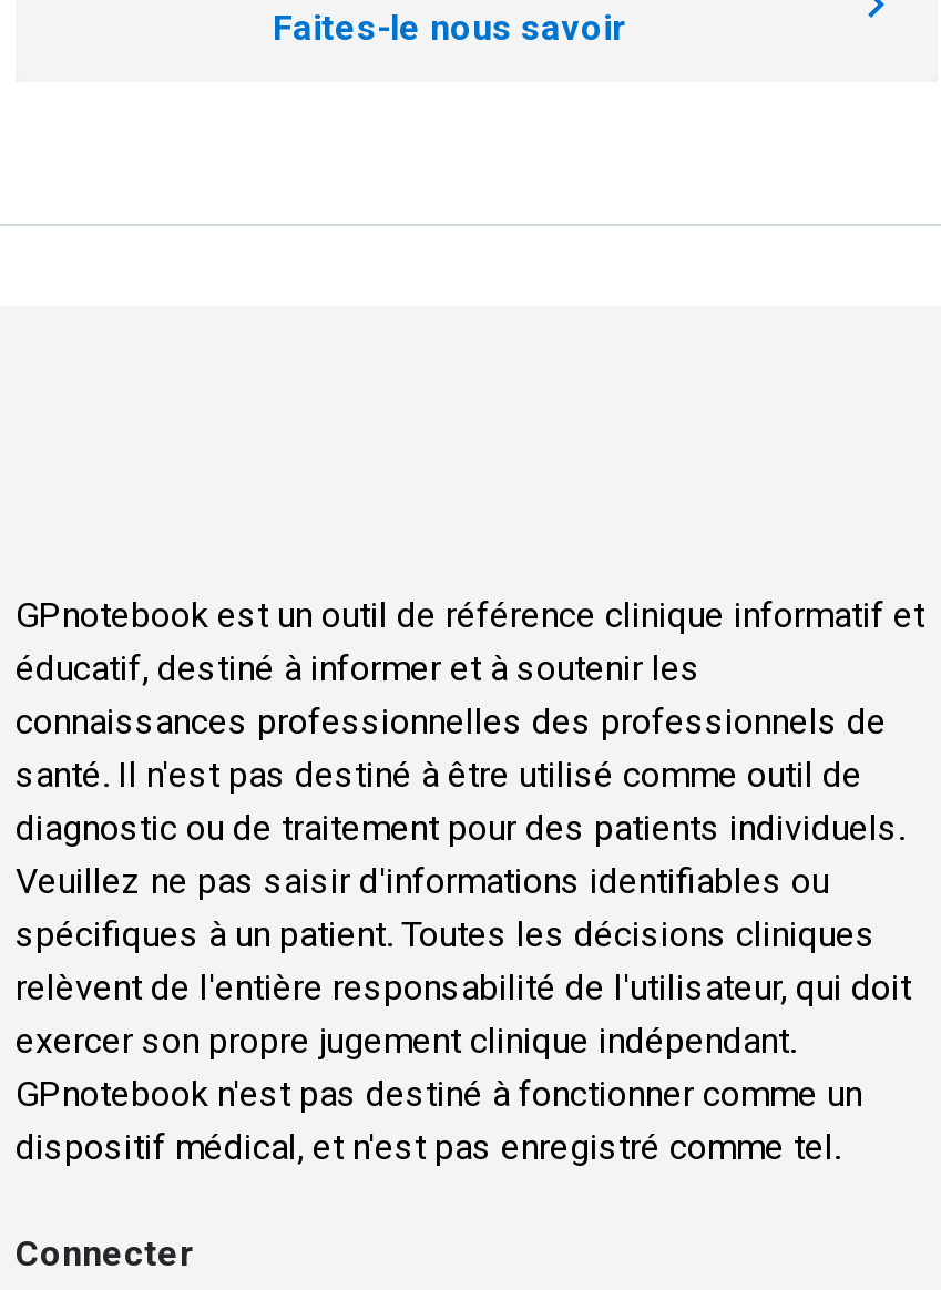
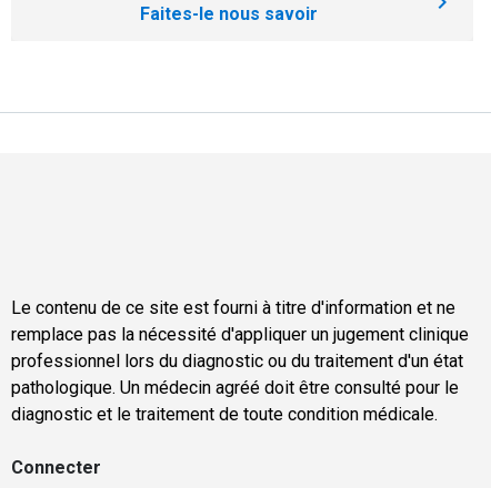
[16,594,924,1168] GPnotebook est un outil de référence clinique informatif et | éducatif, destiné à informer et à soutenir les | connaissances professionnelles des professionnels de | santé. Il n'est pas destiné à être utilisé comme outil de | diagnostic ou de traitement pour des patients individuels. | Veuillez ne pas saisir d'informations identifiables ou | spécifiques à un patient. Toutes les décisions cliniques | relèvent de l'entière responsabilité de l'utilisateur, qui doit | exercer son propre jugement clinique indépendant. | GPnotebook n'est pas destiné à fonctionner comme un | dispositif médical, et n'est pas enregistré comme tel. -> [11,297,469,425] Le contenu de ce site est fourni à titre d'information et ne | remplace pas la nécessité d'appliquer un jugement clinique | professionnel lors du diagnostic ou du traitement d'un état | pathologique. Un médecin agréé doit être consulté pour le | diagnostic et le traitement de toute condition médicale.

